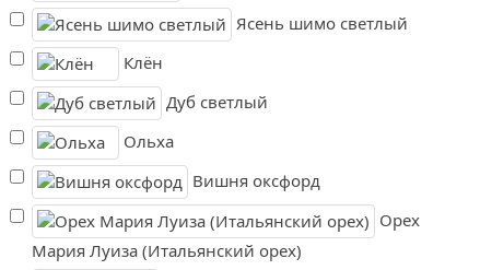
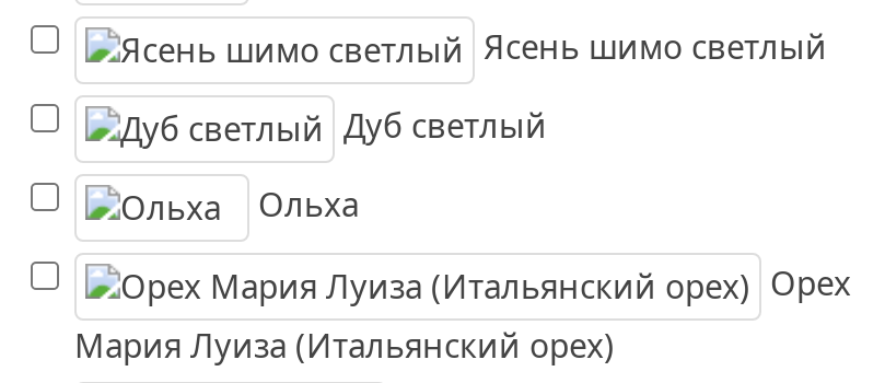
[119,51,163,73] Клён -> none
[188,169,320,191] Вишня оксфорд -> none

